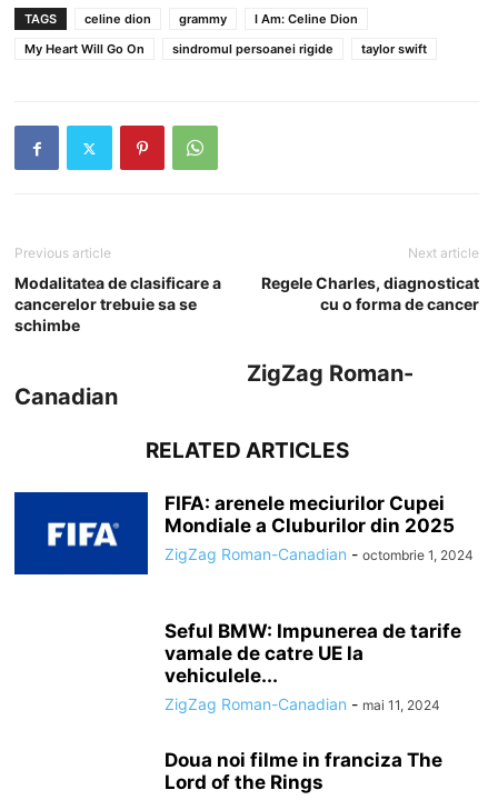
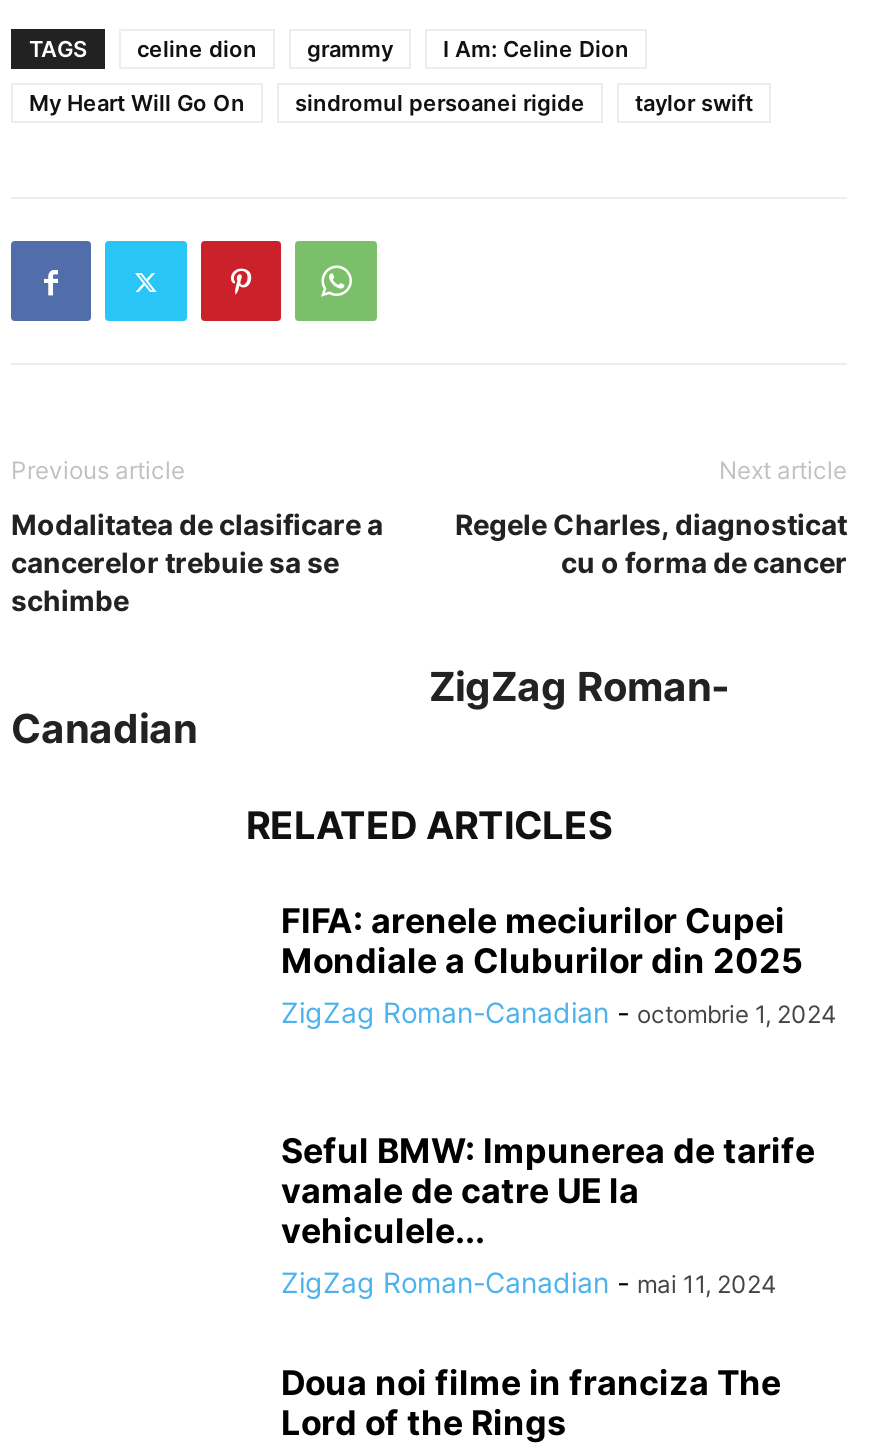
[13,491,149,576] [image] -> none

